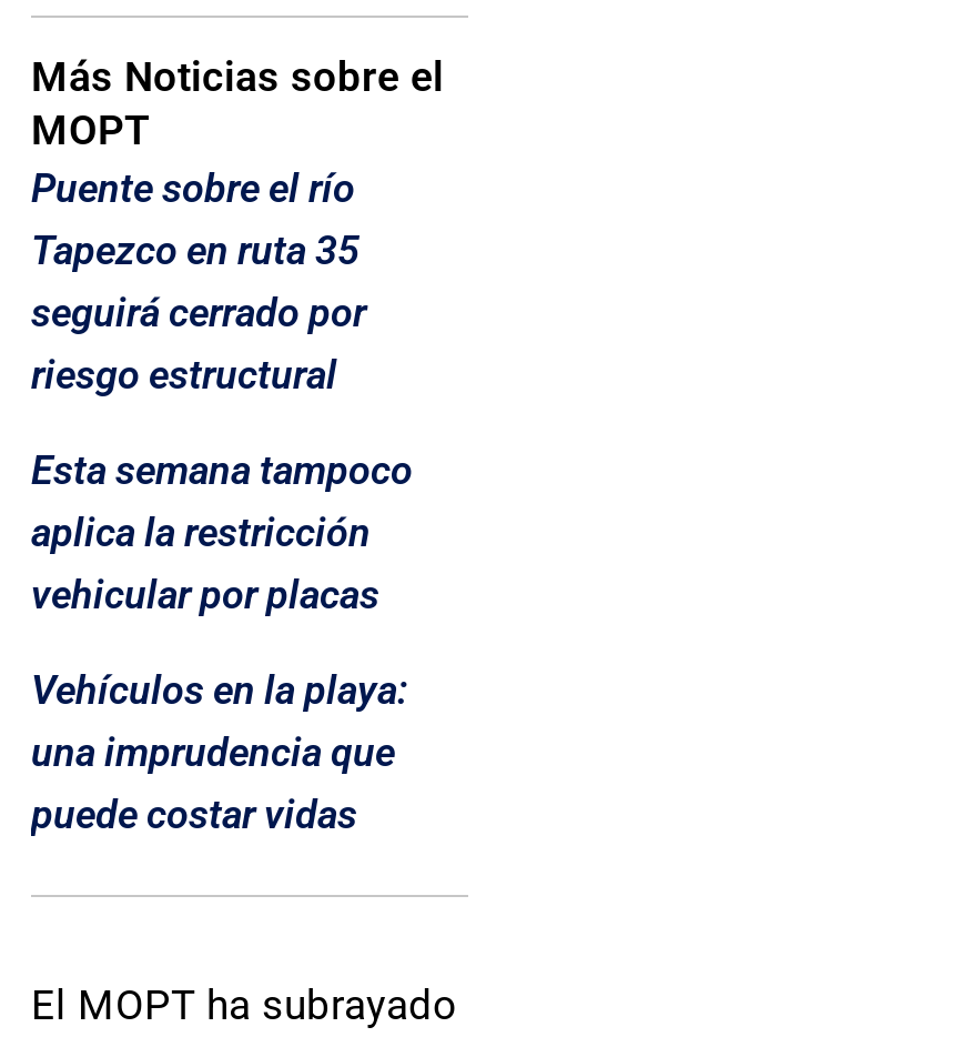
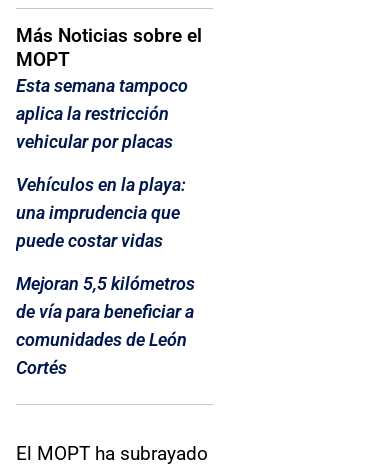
[31,165,366,398] Puente sobre el río | Tapezco en ruta 35 | seguirá cerrado por | riesgo estructural -> none
moved [31,447,413,837] -> [16,75,188,251]: Esta semana tampoco | aplica la restricción | vehicular por placas | Vehículos en la playa: | una imprudencia que | puede costar vidas
none -> [16,273,195,378] Mejoran 5,5 kilómetros | de vía para beneficiar a | comunidades de León | Cortés

